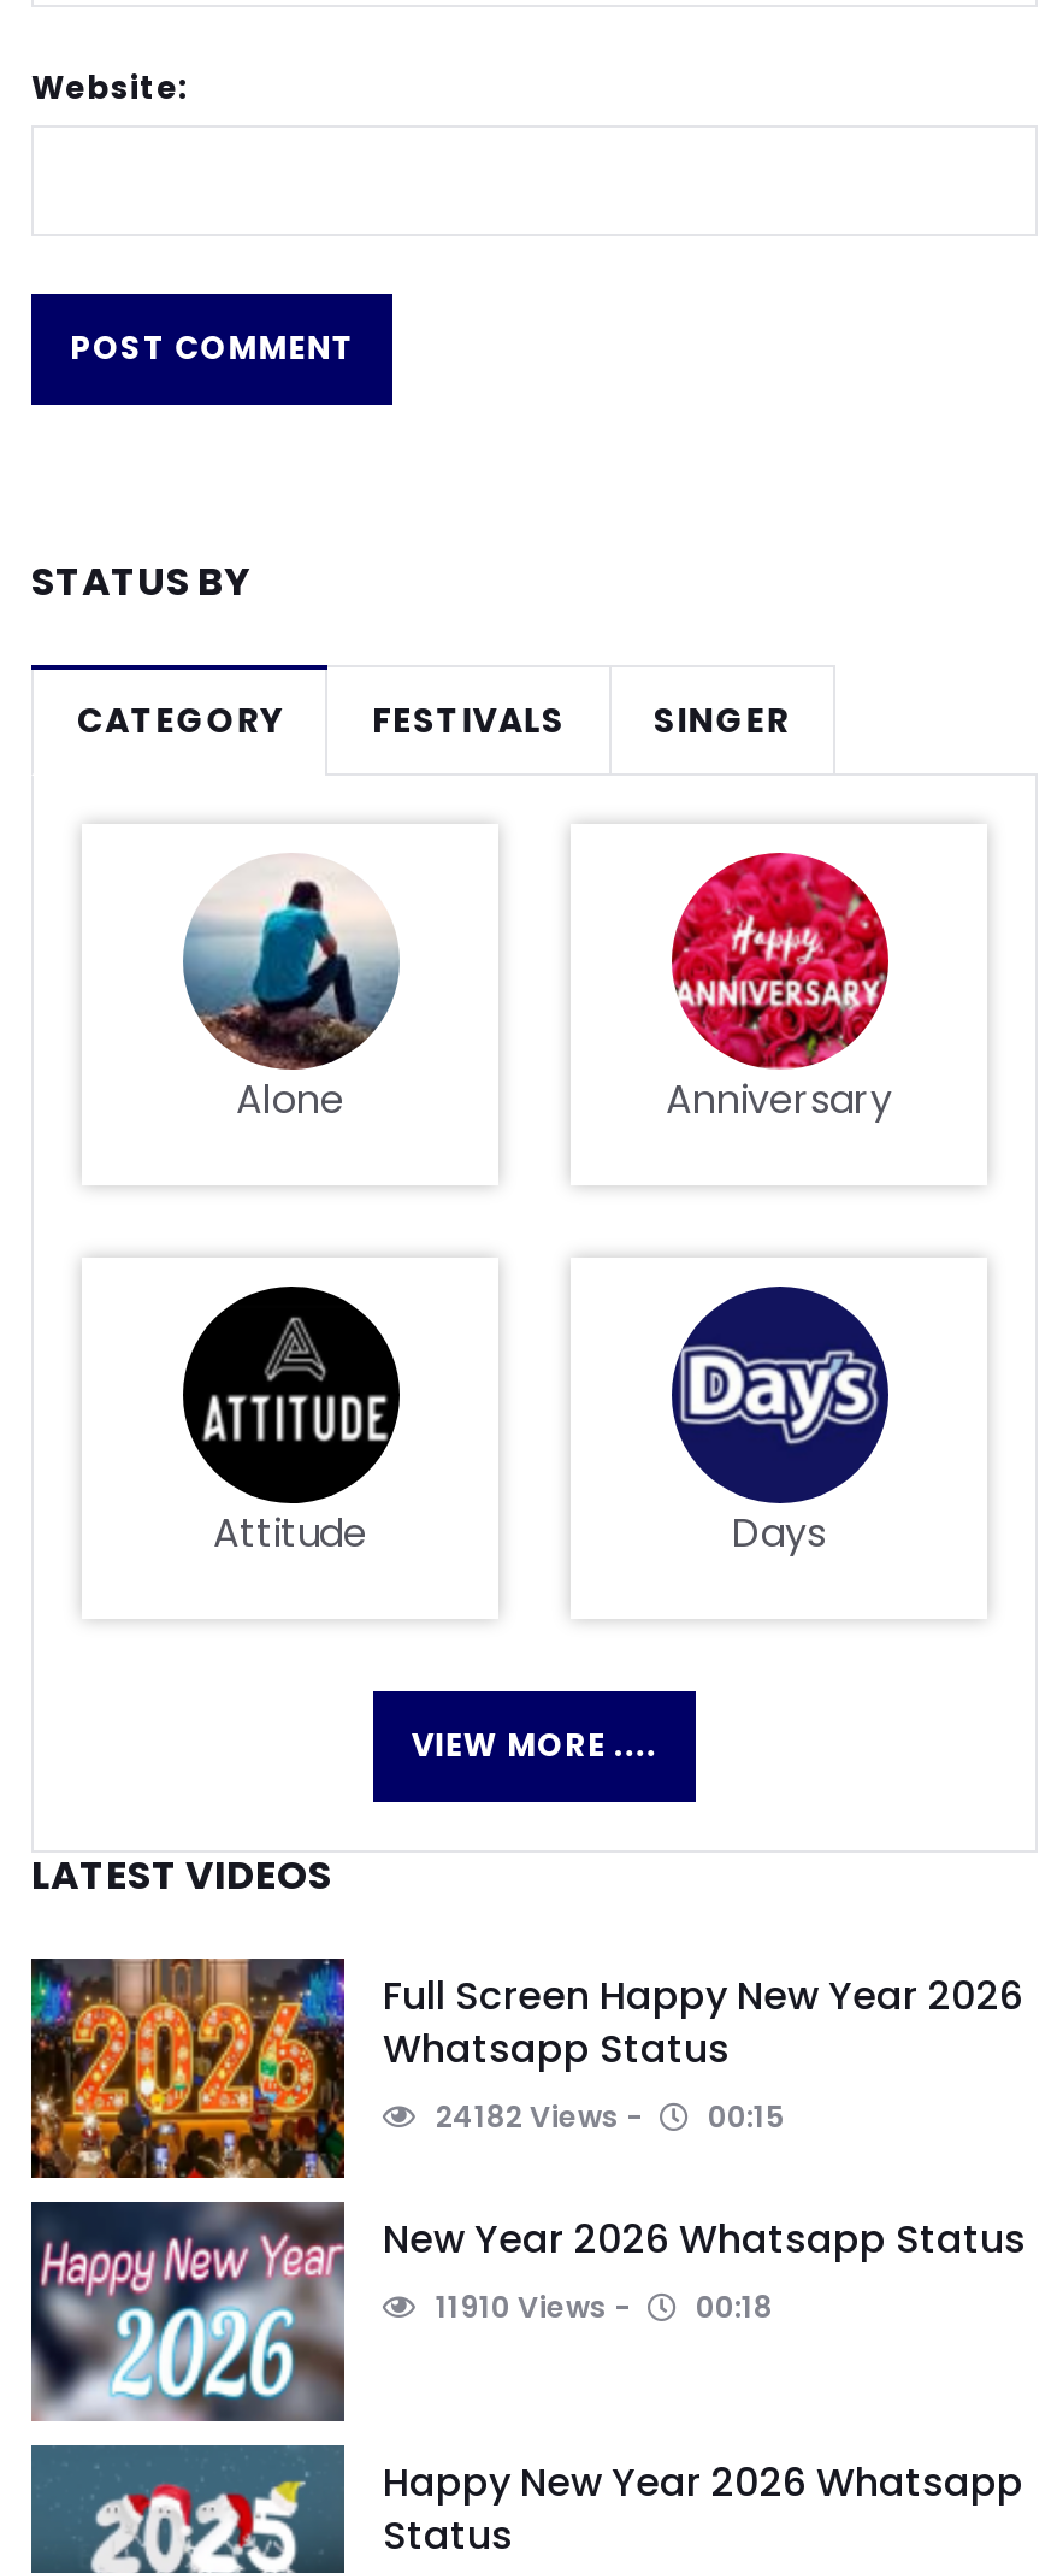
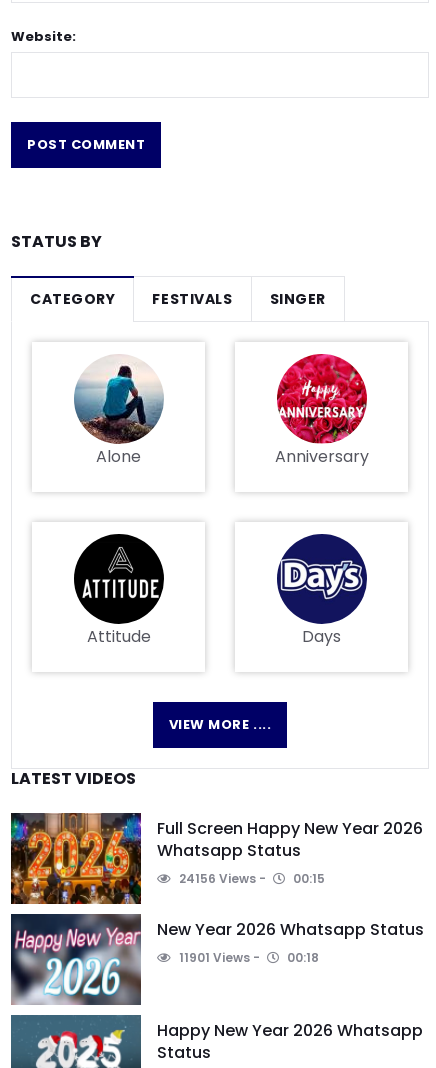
[429,2095,785,2136] 24182 Views 00:15 -> [176,870,325,887] 24156 Views 00:15
[429,2286,773,2327] 11910 Views 00:18 -> [176,949,319,966] 11901 Views 00:18

